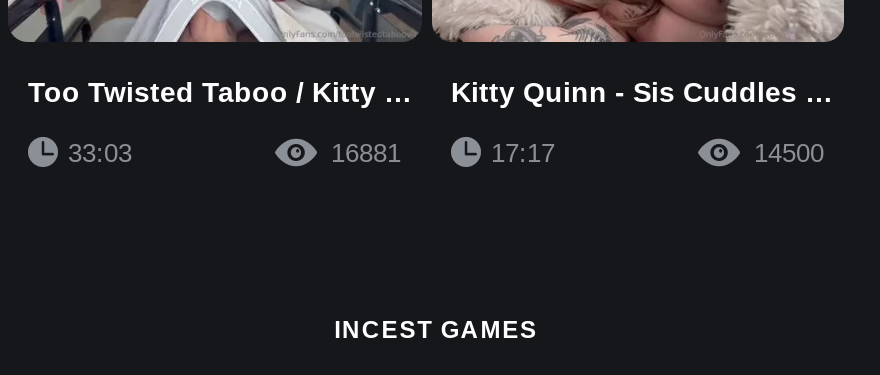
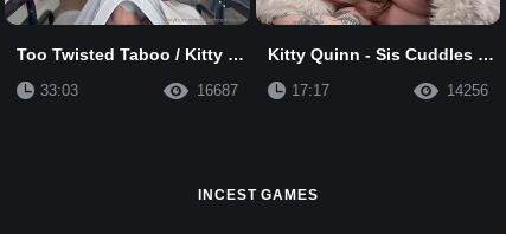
[331,137,401,167] 16881 -> [196,81,238,99] 16687
[754,137,824,167] 14500 -> [447,81,488,99] 14256

